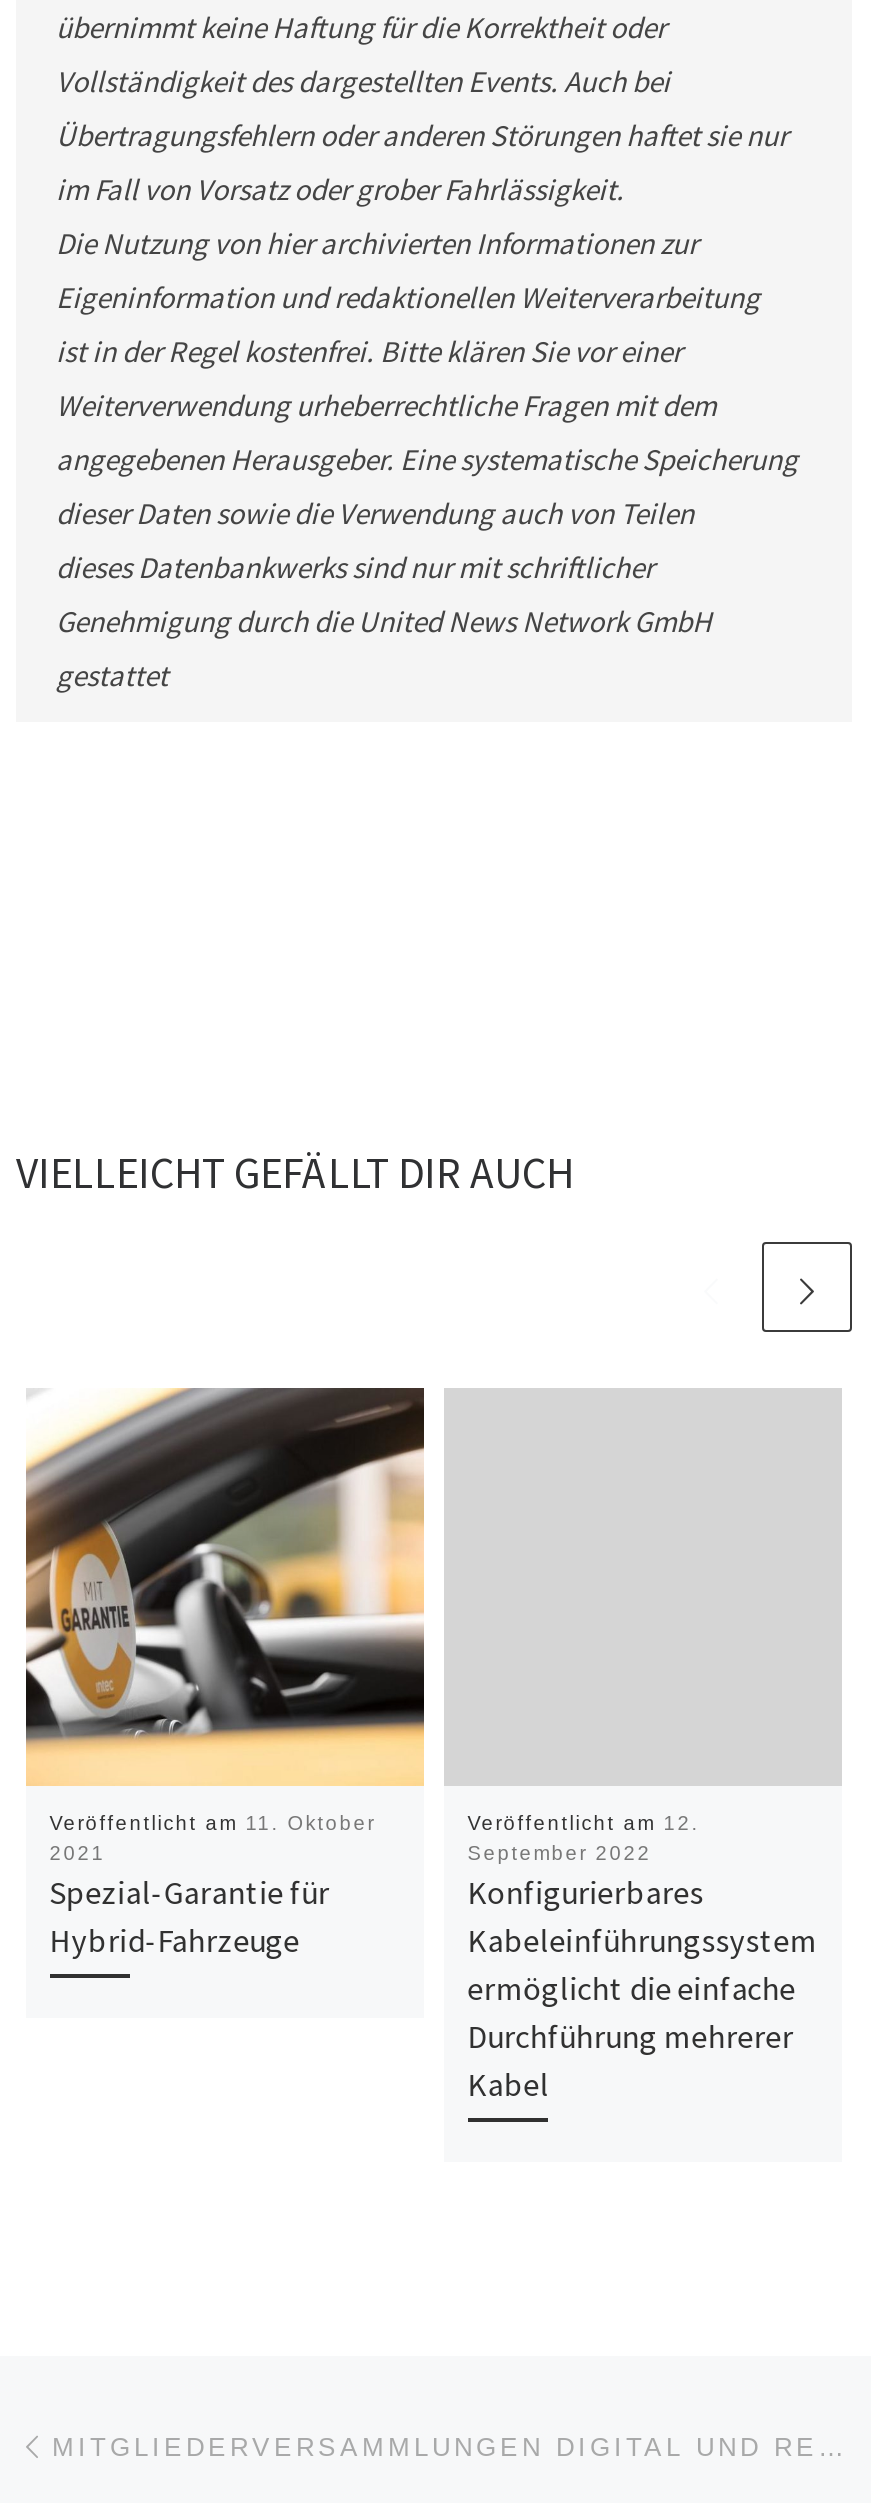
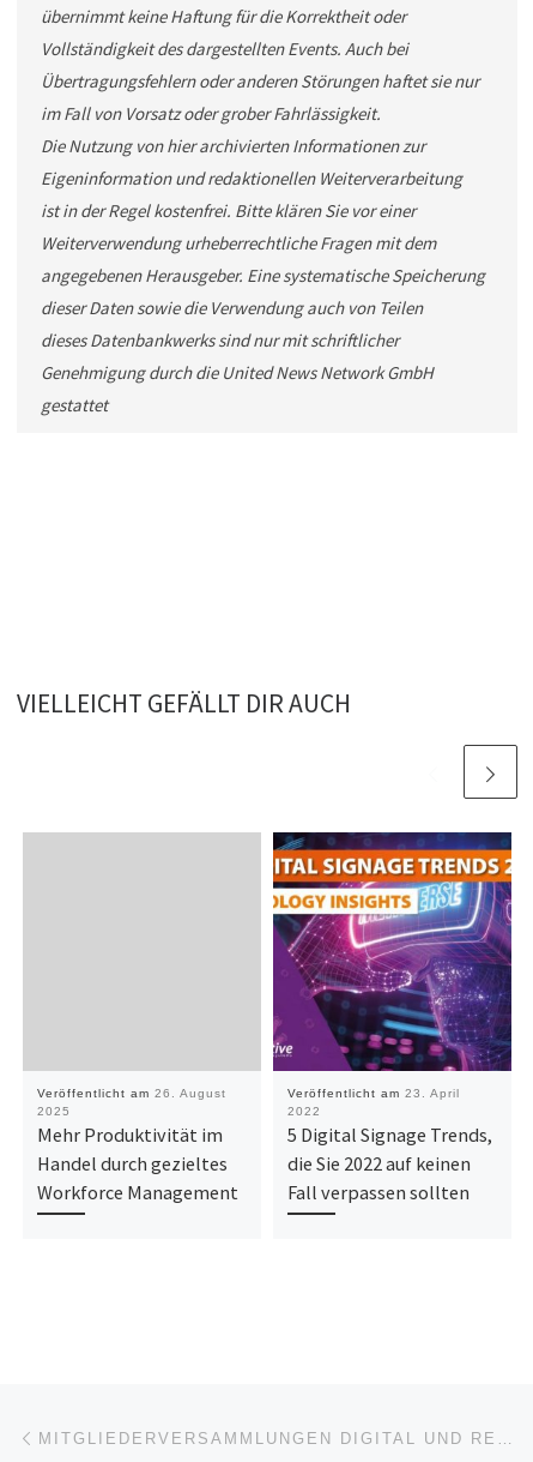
none -> [272,831,513,1072] [image]
[24,1386,426,1786] [image] -> none
[49,1813,375,1961] Veröffentlicht am 11. Oktober | 2021 | Spezial-Garantie für | Hybrid-Fahrzeuge -> [37,1087,238,1205] Veröffentlicht am 26. August | 2025 | Mehr Produktivität im | Handel durch gezieltes | Workforce Management
[467,1813,817,2105] Veröffentlicht am 12. | September 2022 | Konfigurierbares | Kabeleinführungssystem | ermöglicht die einfache | Durchführung mehrerer | Kabel -> [287,1087,492,1205] Veröffentlicht am 23. April | 2022 | 5 Digital Signage Trends, | die Sie 2022 auf keinen | Fall verpassen sollten

